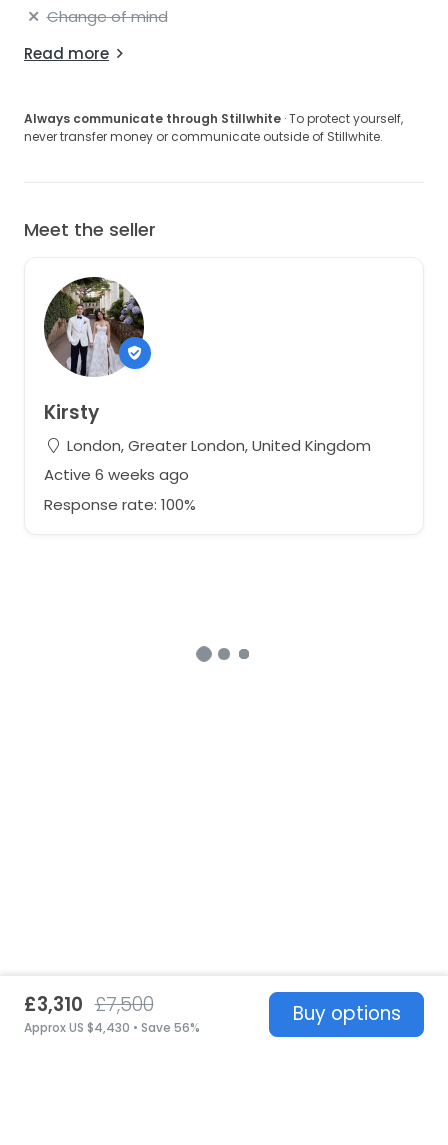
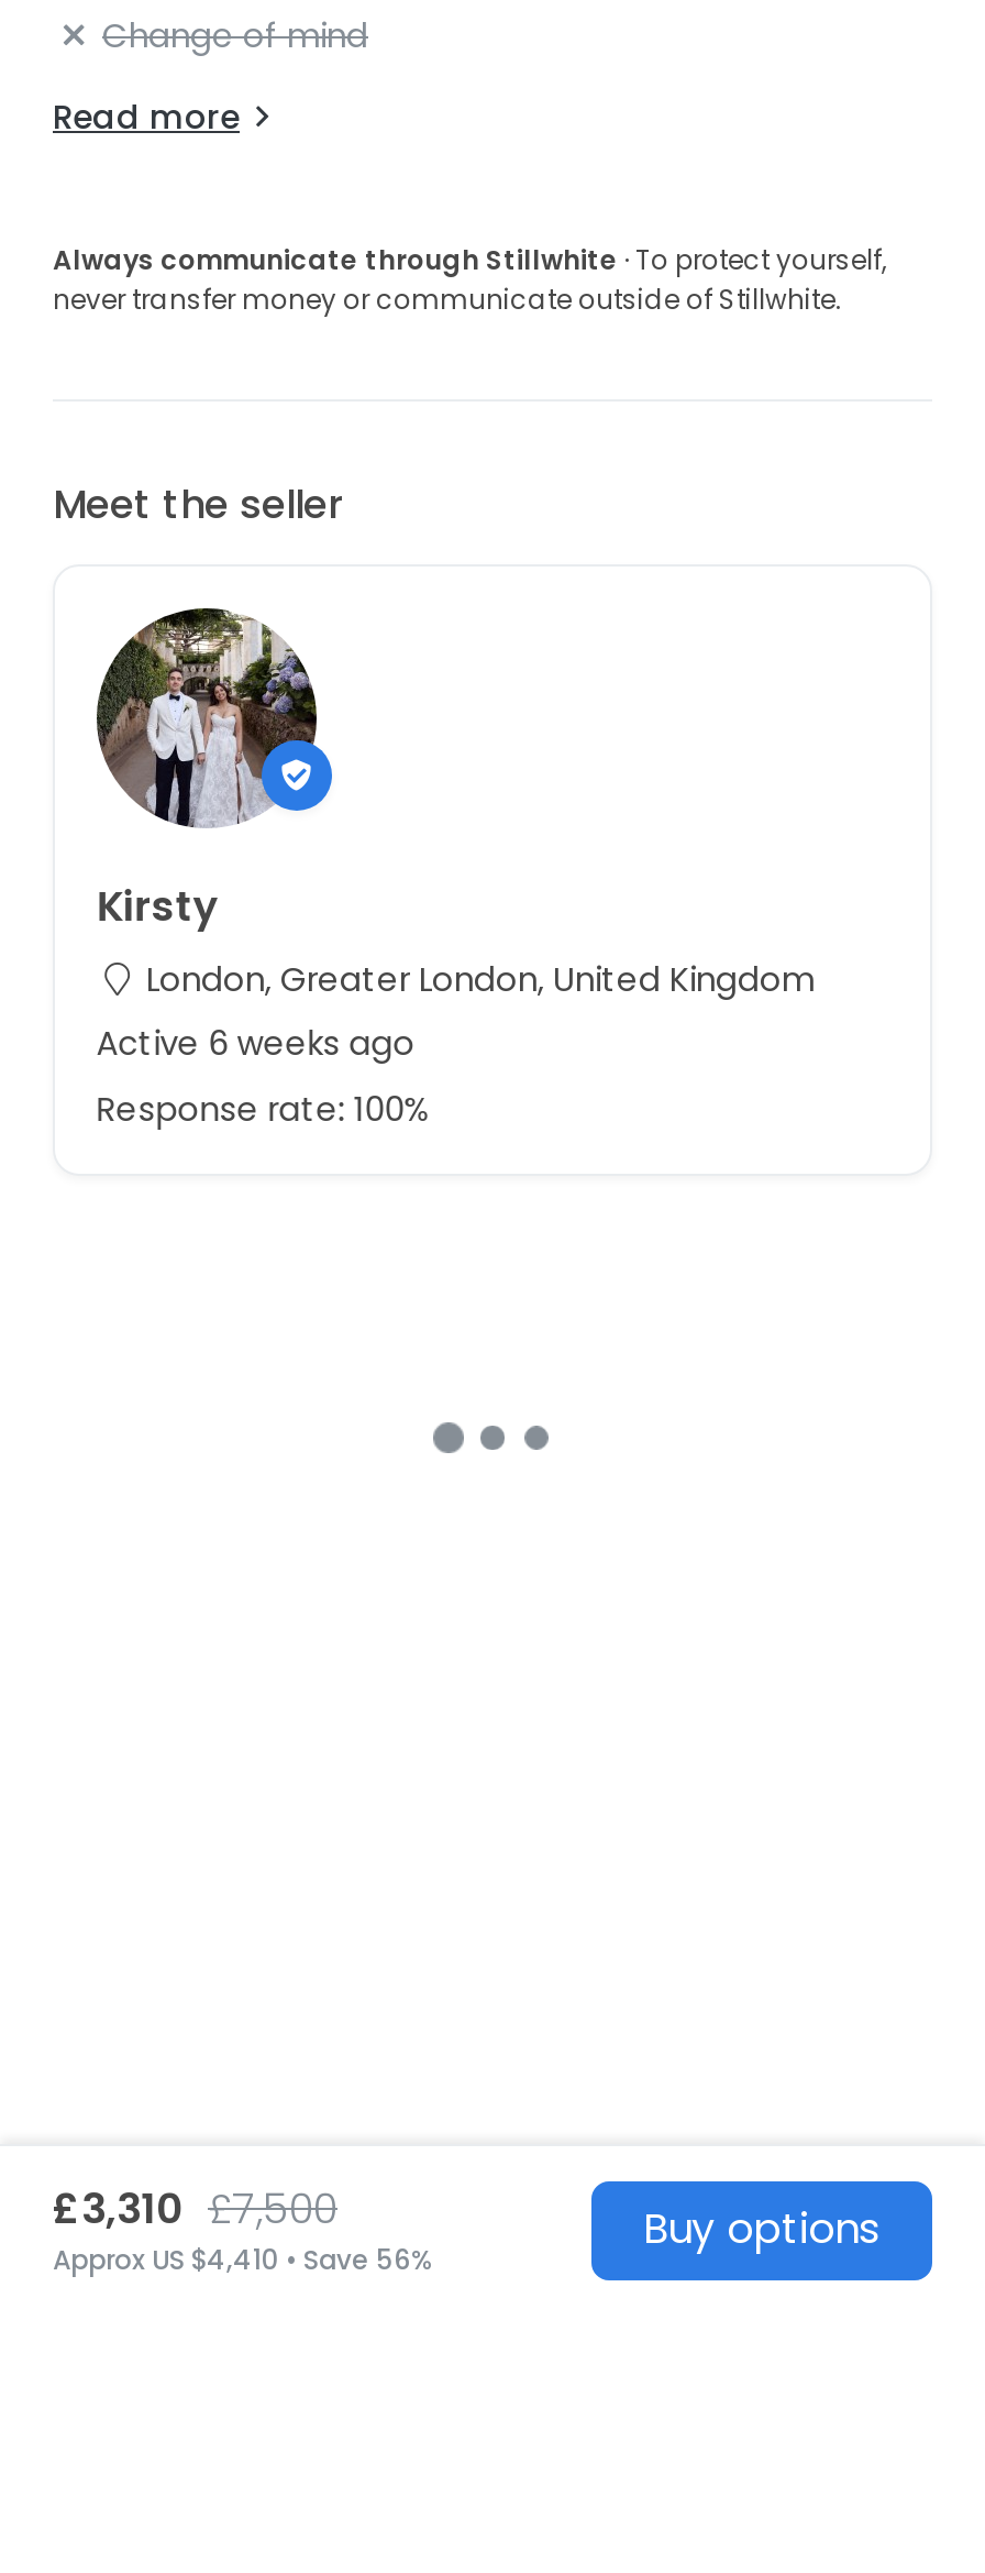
[24,1019,200,1036] Approx US $4,430 • Save 56% -> [53,2241,433,2278] Approx US $4,410 • Save 56%

